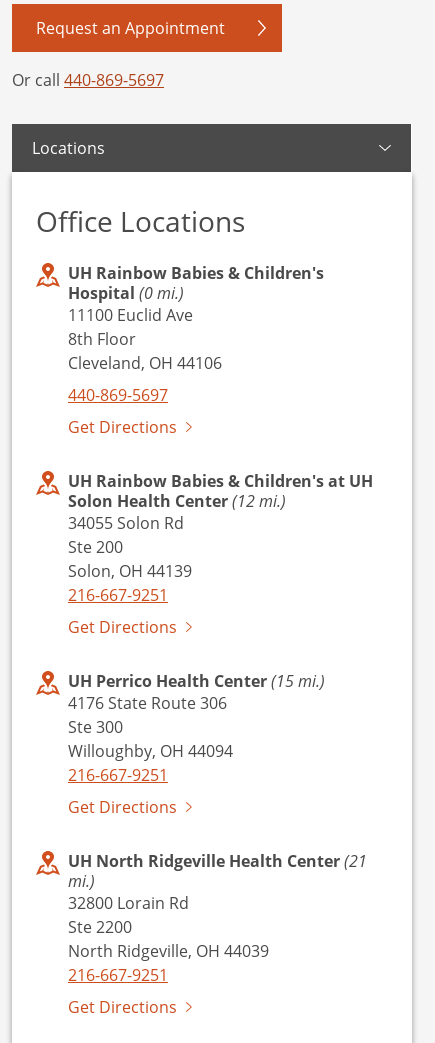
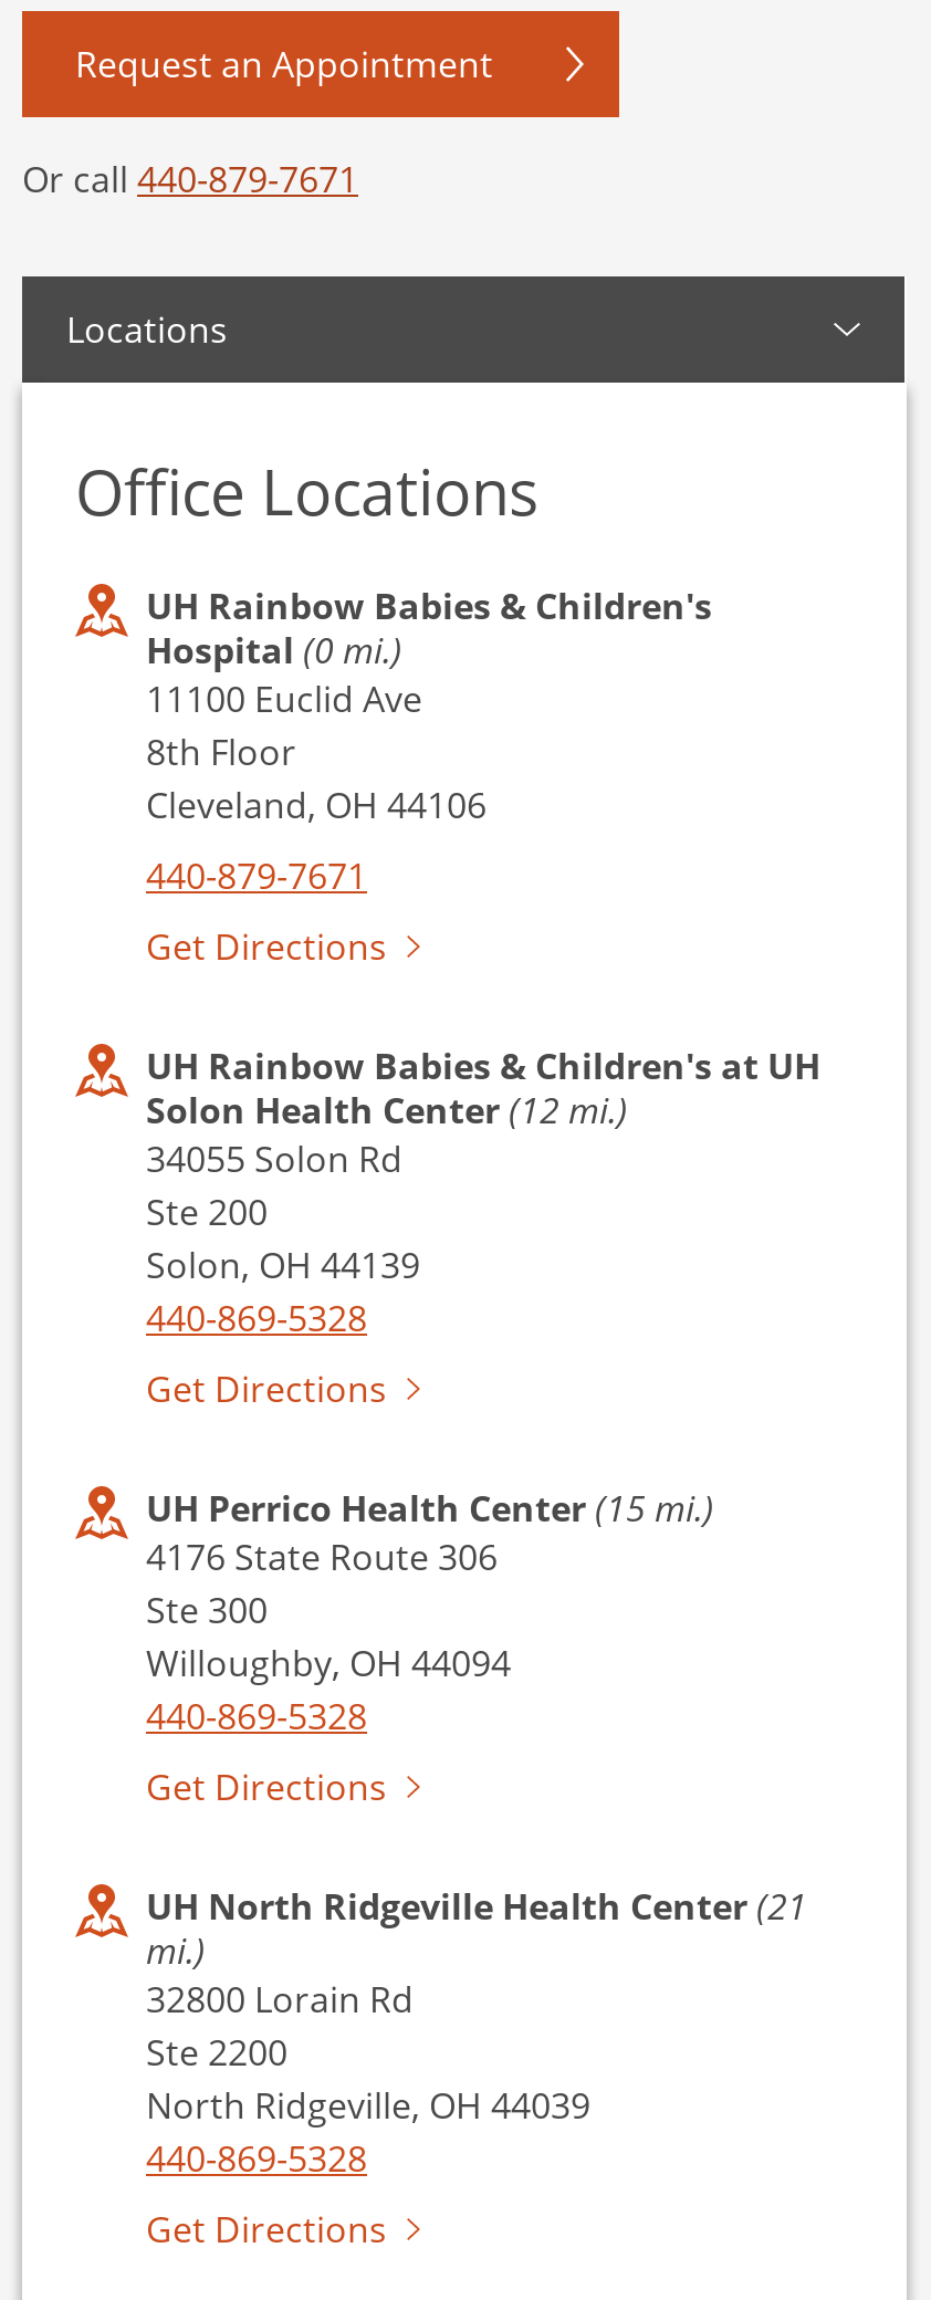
[12,69,164,90] Or call 440-869-5697 -> [22,155,358,203] Or call 440-879-7671
[68,384,168,405] 440-869-5697 -> [146,851,367,900] 440-879-7671
[68,584,168,605] 216-667-9251 -> [146,1294,367,1342] 440-869-5328
[68,764,168,785] 216-667-9251 -> [146,1692,367,1740] 440-869-5328
[68,964,168,985] 216-667-9251 -> [146,2134,367,2183] 440-869-5328

